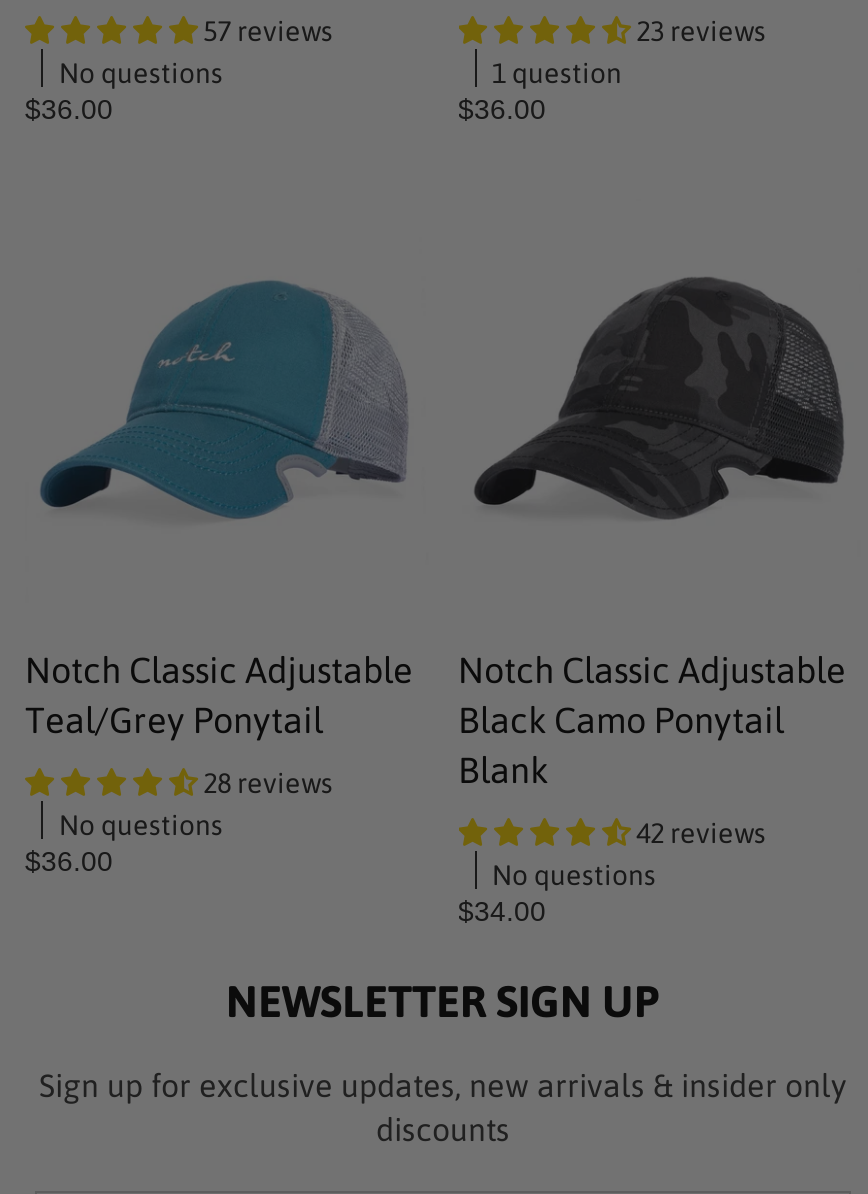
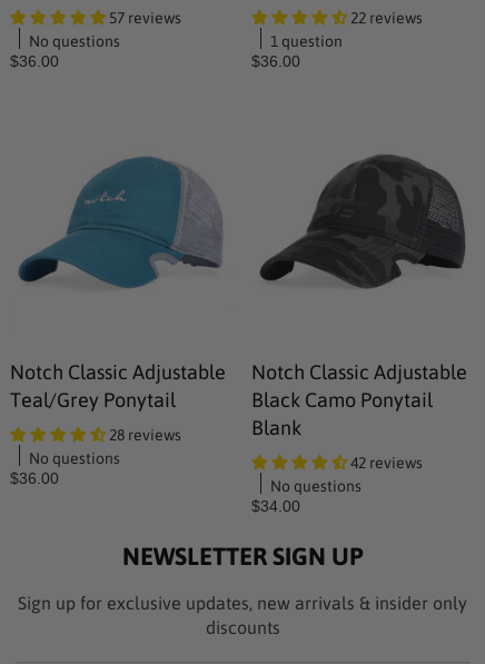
[636,12,766,50] 23 reviews -> [350,6,422,28] 22 reviews

